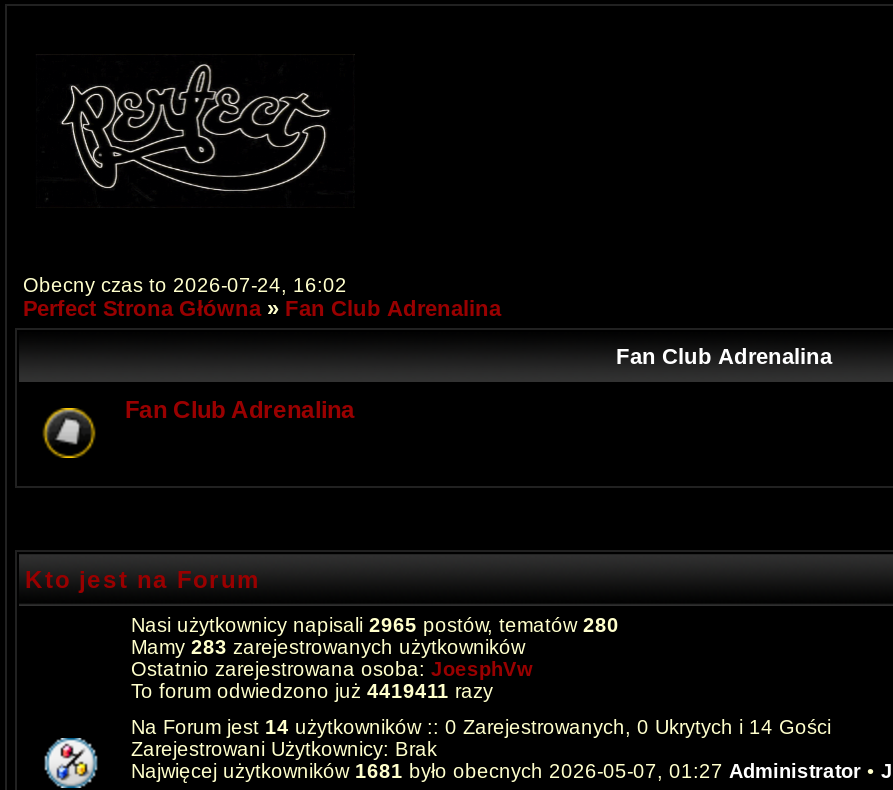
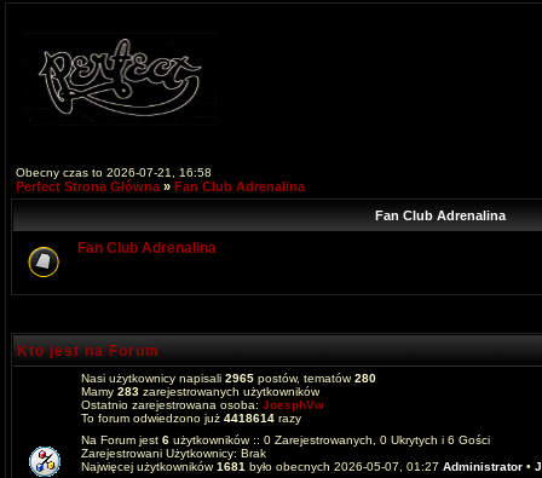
[23,274,347,296] Obecny czas to 2026-07-24, 16:02 -> [16,166,212,179] Obecny czas to 2026-07-21, 16:58
[131,680,493,702] To forum odwiedzono już 4419411 razy -> [81,411,301,425] To forum odwiedzono już 4418614 razy
[131,716,831,738] Na Forum jest 14 użytkowników :: 0 Zarejestrowanych, 0 Ukrytych i 14 Gości -> [81,433,490,447] Na Forum jest 6 użytkowników :: 0 Zarejestrowanych, 0 Ukrytych i 6 Gości

